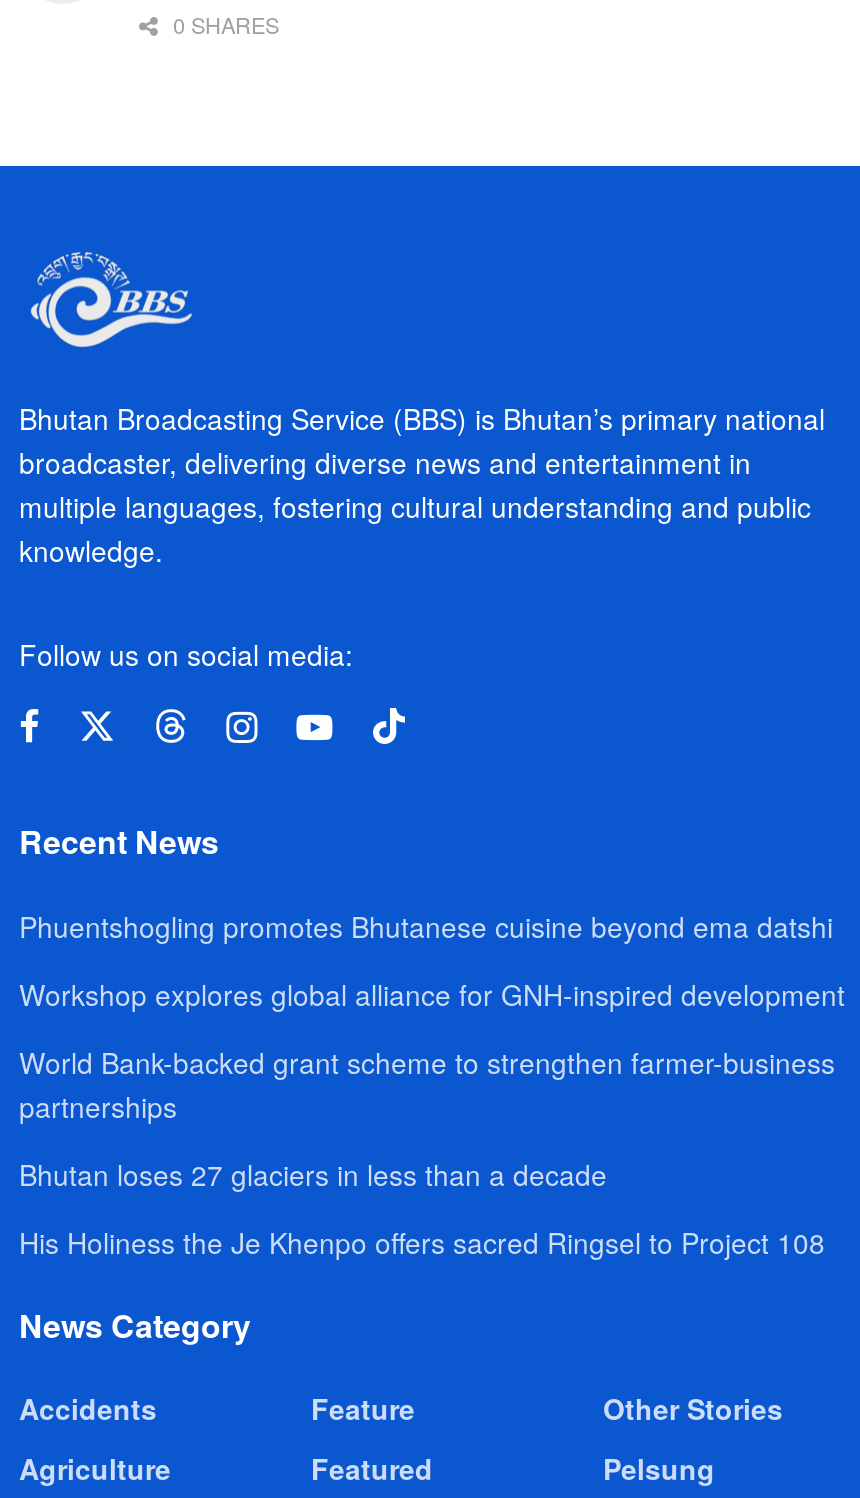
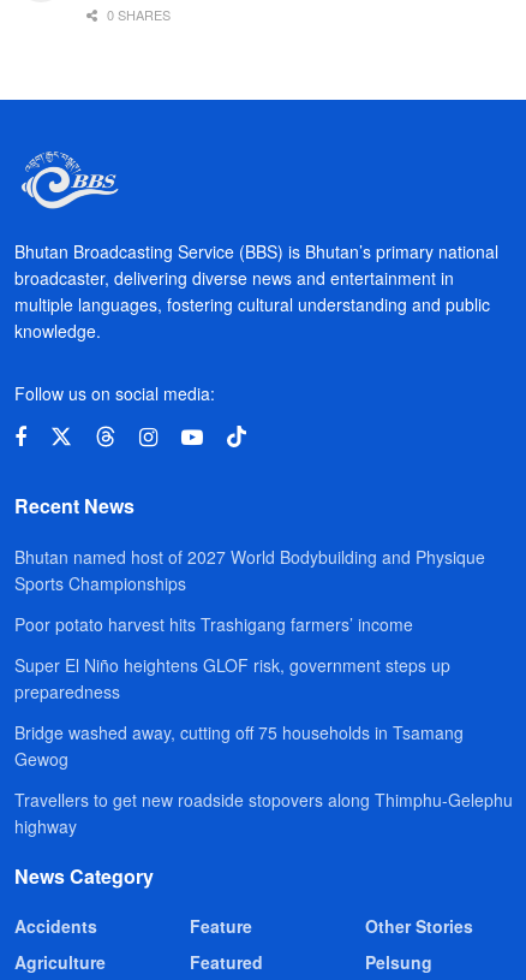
[19,905,833,945] Phuentshogling promotes Bhutanese cuisine beyond ema datshi -> [14,544,485,595] Bhutan named host of 2027 World Bodybuilding and Physique | Sports Championships
[19,973,845,1013] Workshop explores global alliance for GNH-inspired development -> [14,612,413,636] Poor potato harvest hits Trashigang farmers’ income
[19,1041,835,1125] World Bank-backed grant scheme to strengthen farmer-business | partnerships -> [14,653,450,703] Super El Niño heightens GLOF risk, government steps up | preparedness
[19,1153,607,1193] Bhutan loses 27 glaciers in less than a decade -> [14,720,464,770] Bridge washed away, cutting off 75 households in Tsamang | Gewog
[19,1221,825,1261] His Holiness the Je Khenpo offers sacred Ringsel to Project 108 -> [14,787,513,838] Travellers to get new roadside stopovers along Thimphu-Gelephu | highway

